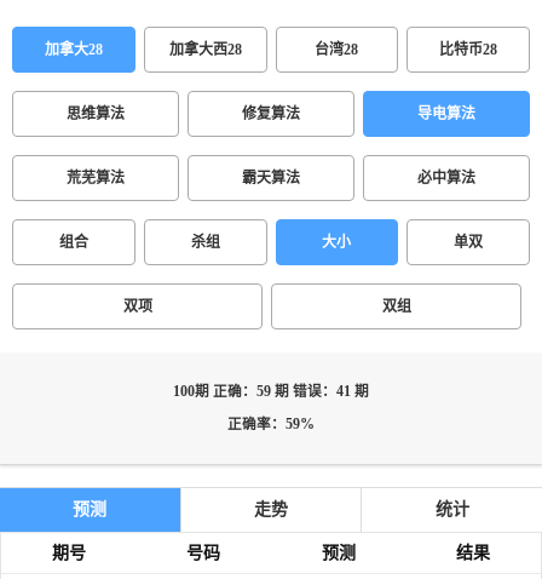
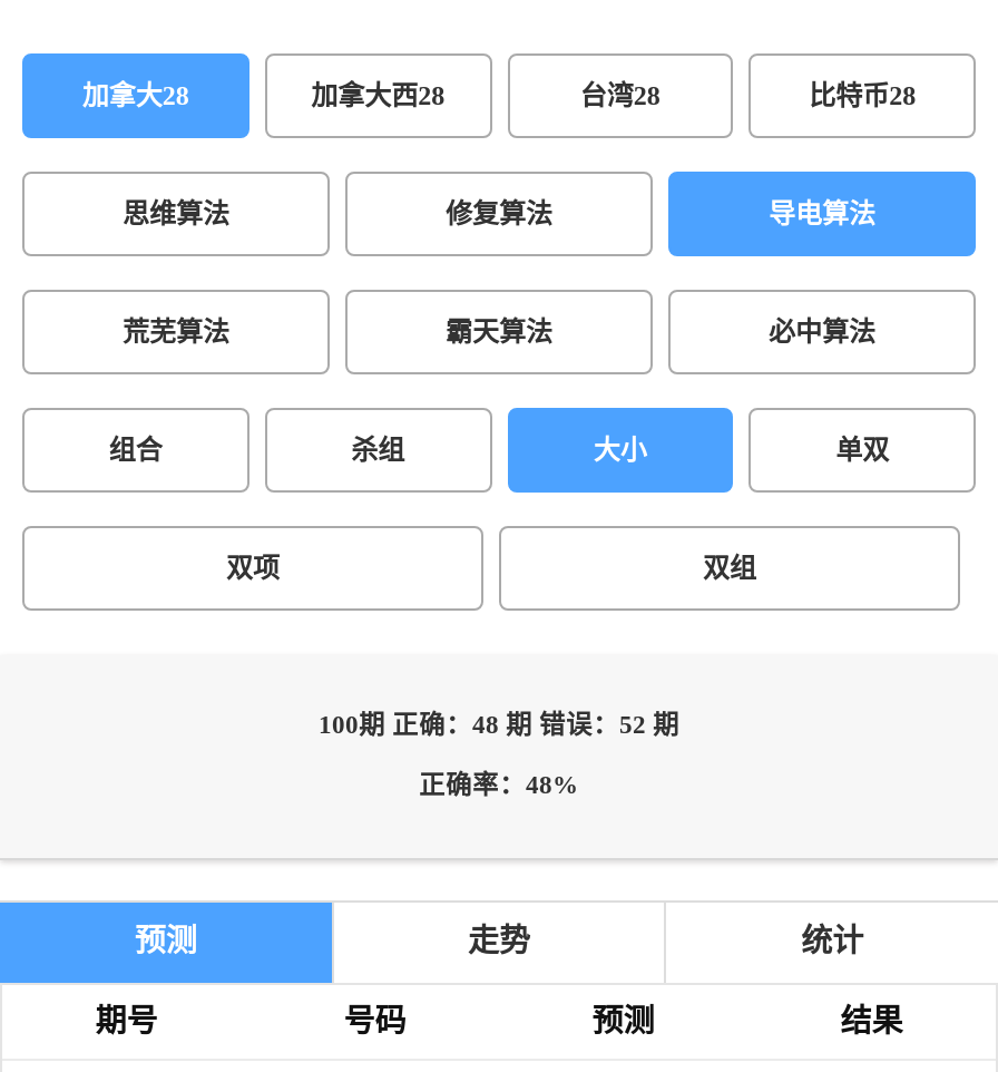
[173,384,369,400] 100期 正确：59 期 错误：41 期 -> [319,711,679,740] 100期 正确：48 期 错误：52 期
[227,417,315,432] 正确率：59% -> [419,771,579,800] 正确率：48%

